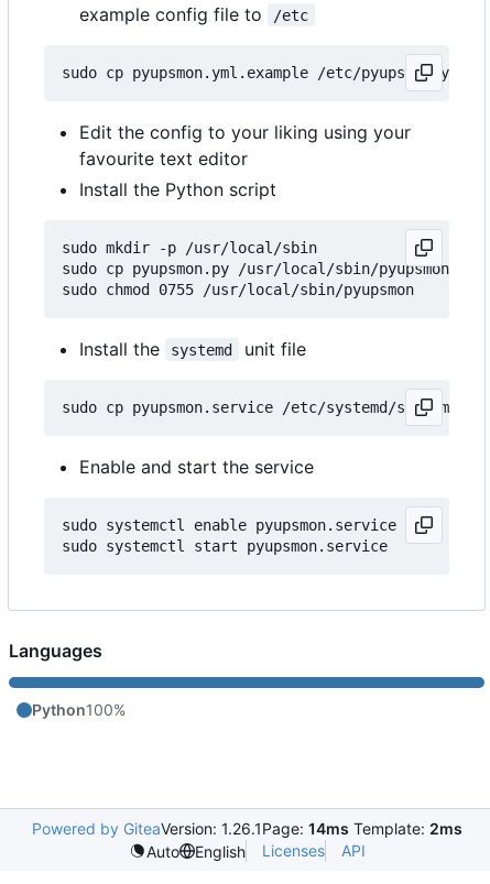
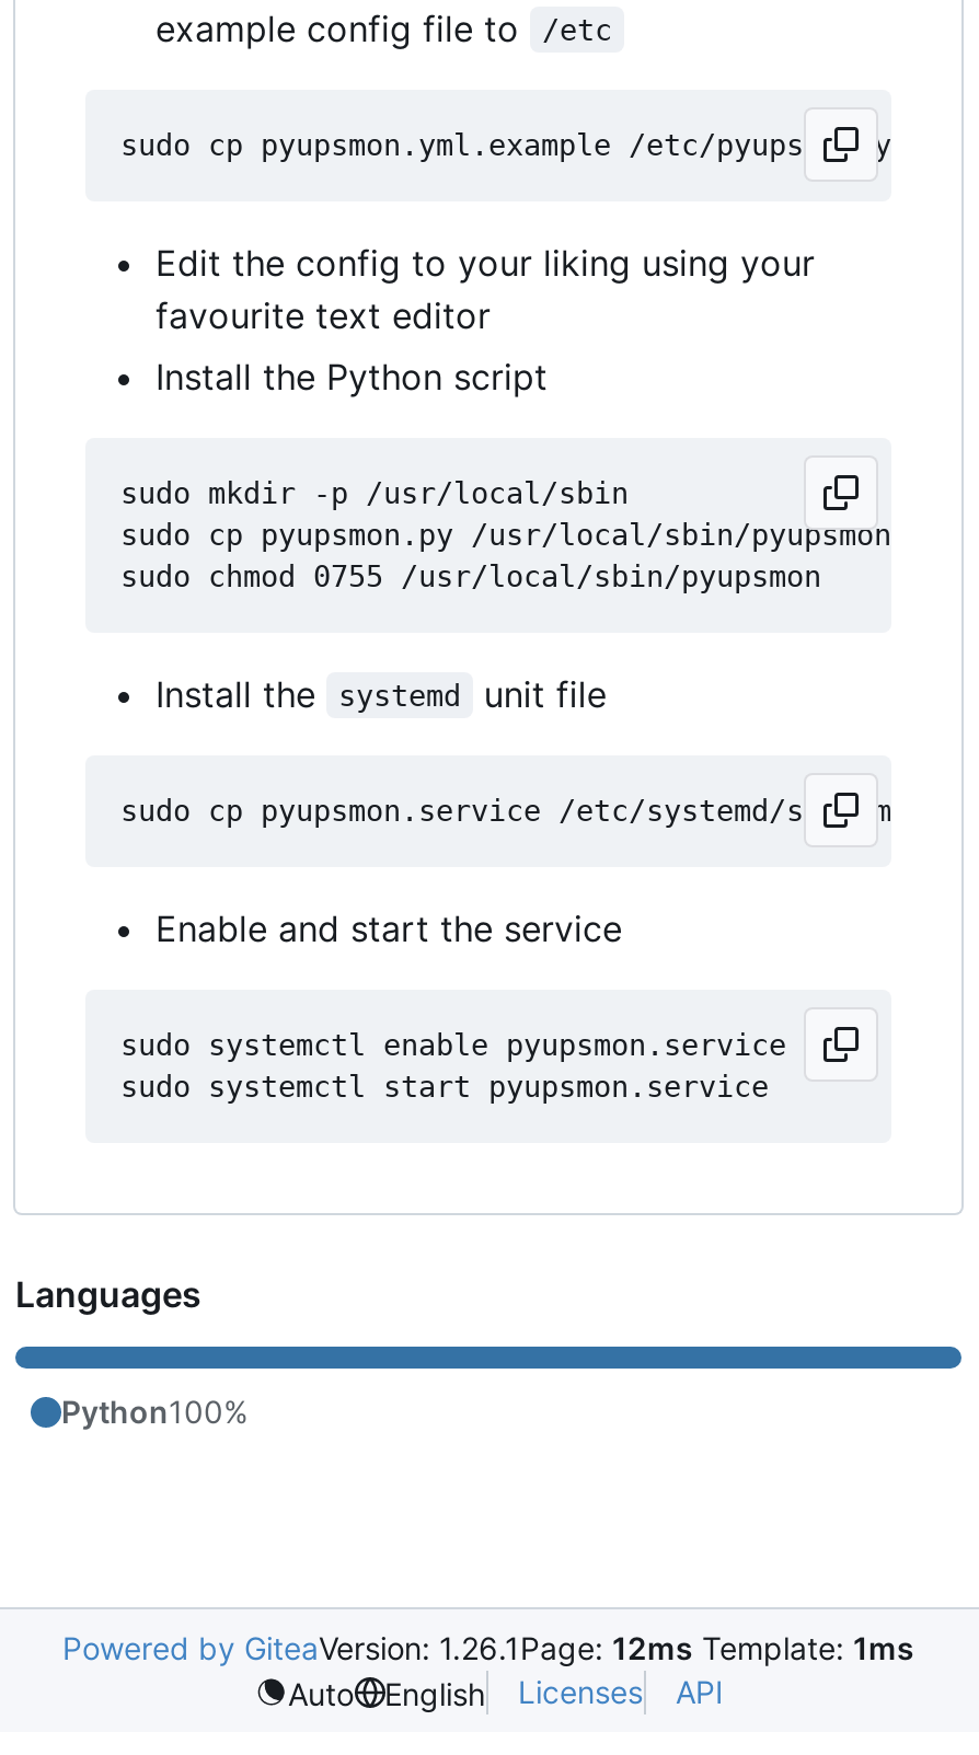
[31,819,462,838] Powered by GiteaVersion: 1.26.1 Page: 14ms Template: 2ms -> [62,1629,914,1666] Powered by GiteaVersion: 1.26.1 Page: 12ms Template: 1ms

